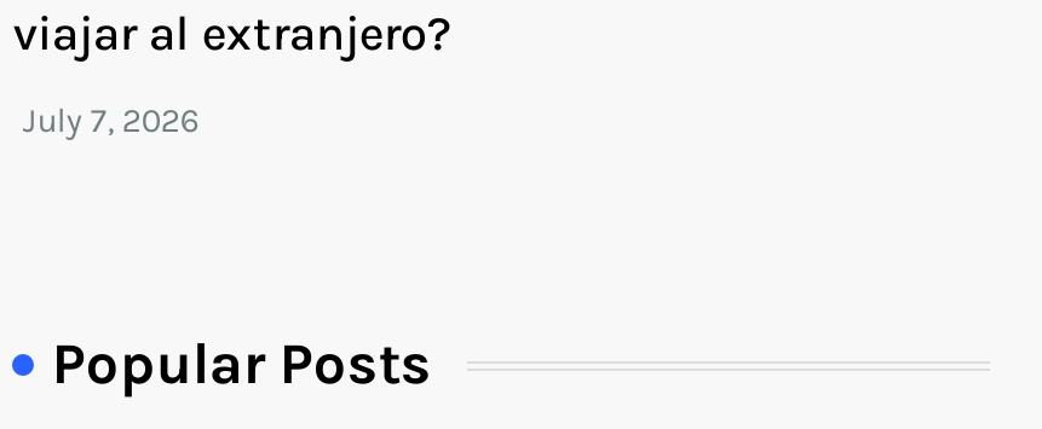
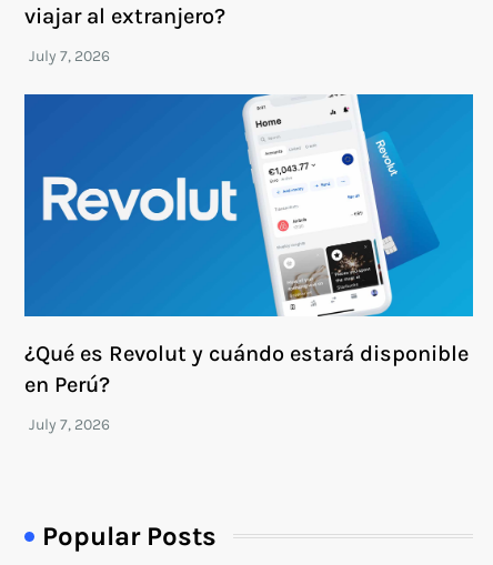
none -> [23,93,474,397] [image] | ¿Qué es Revolut y cuándo estará disponible | en Perú?

